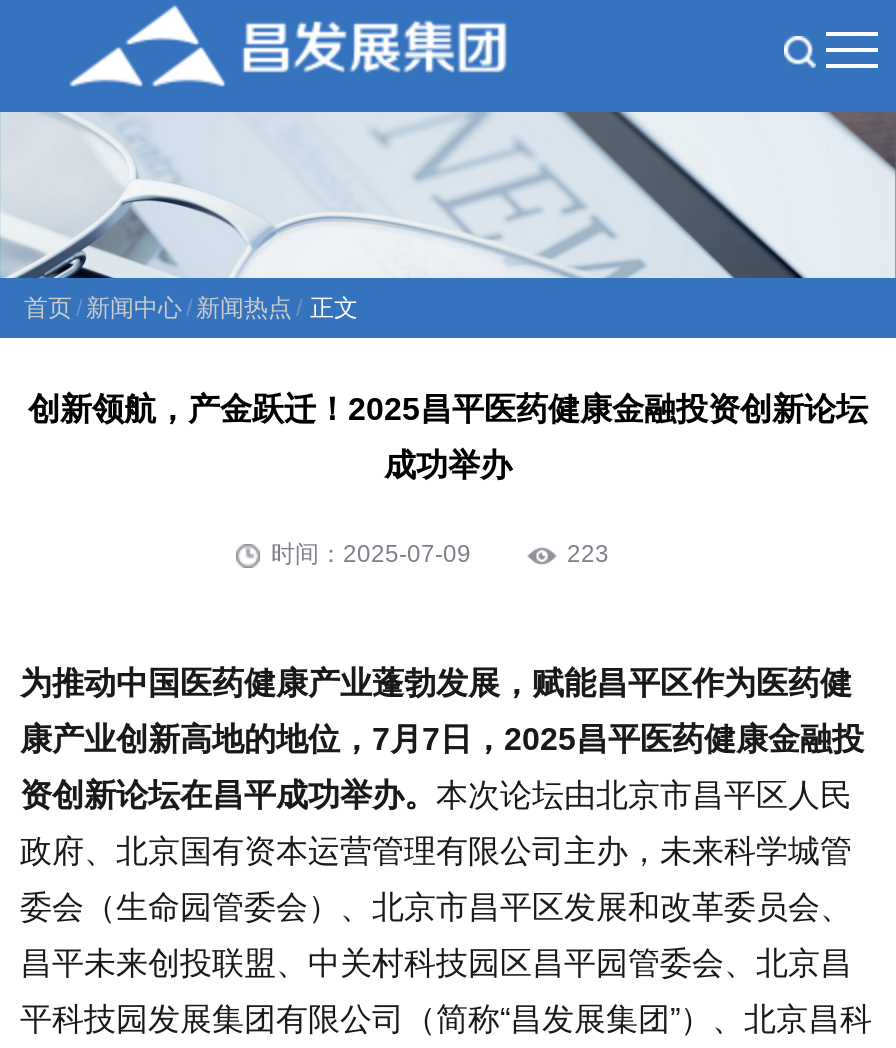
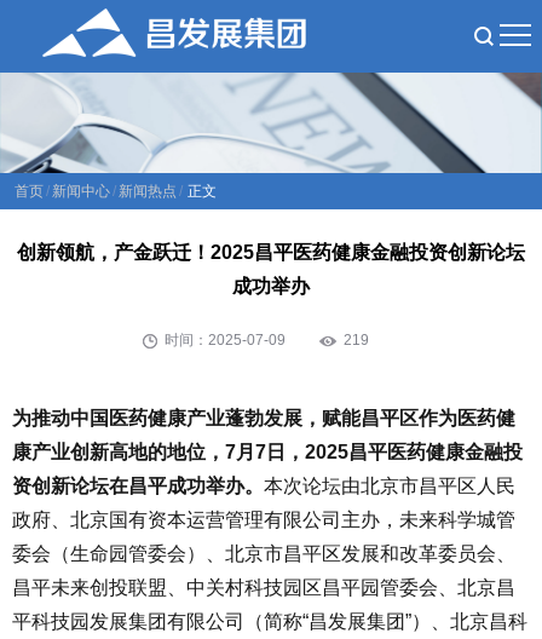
[567,540,609,568] 223 -> [343,331,368,348] 219

